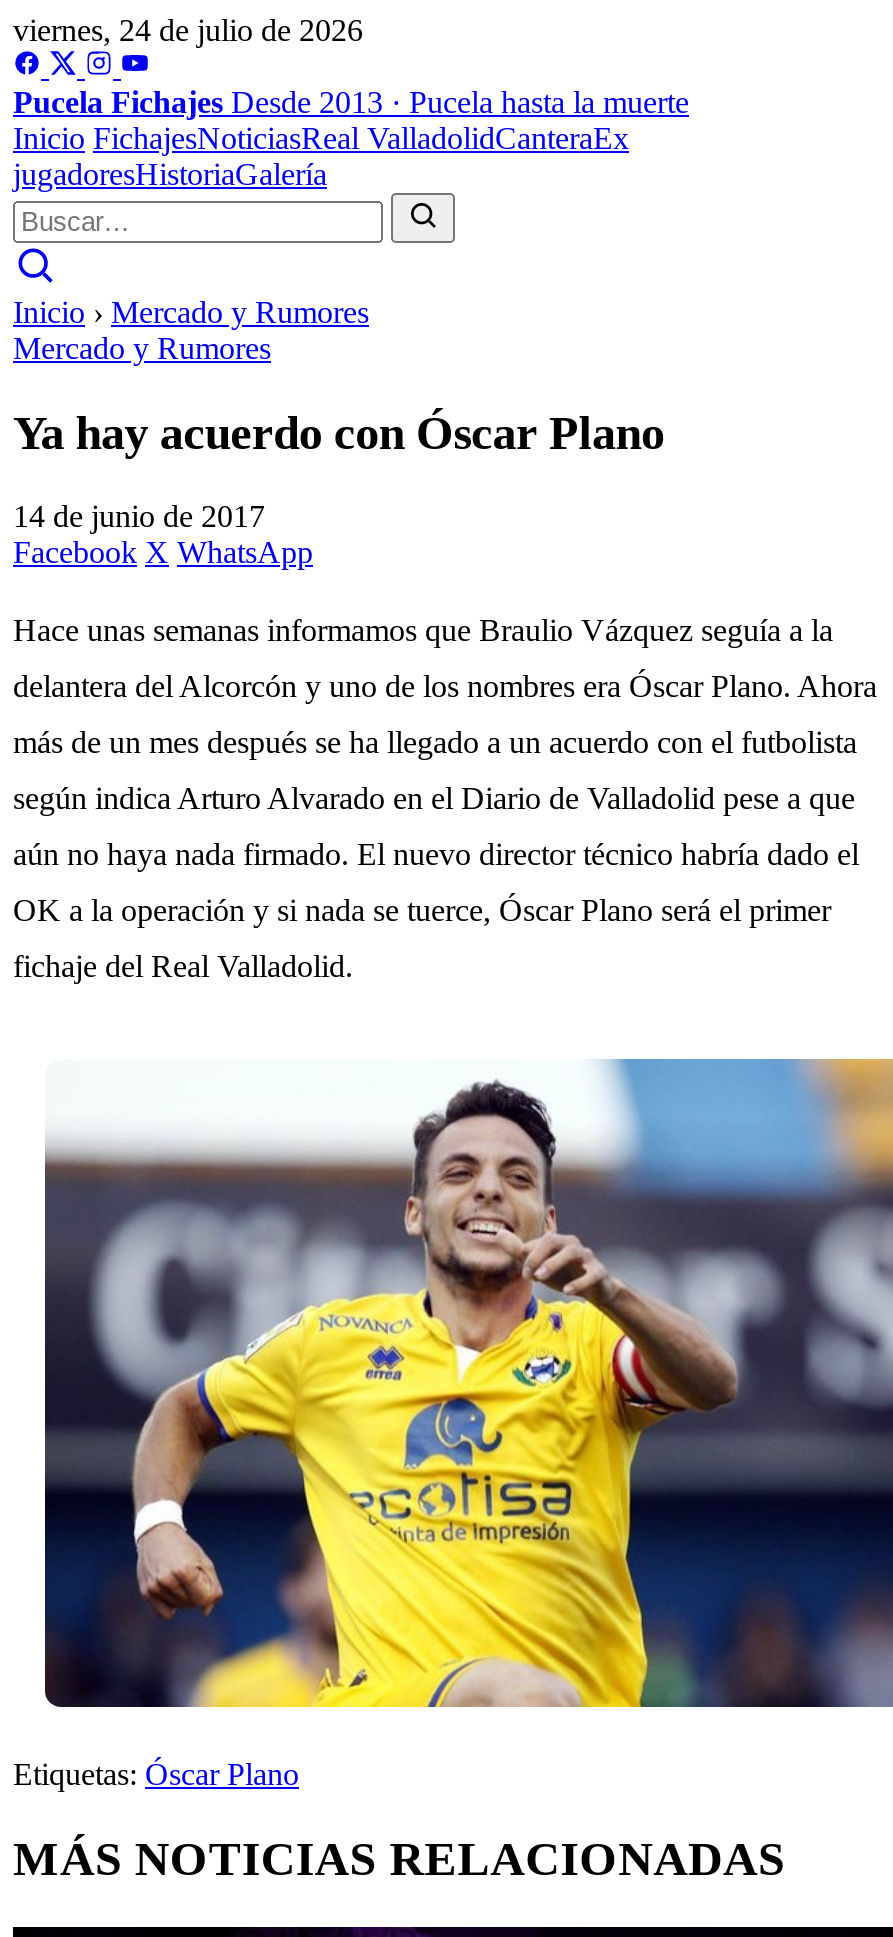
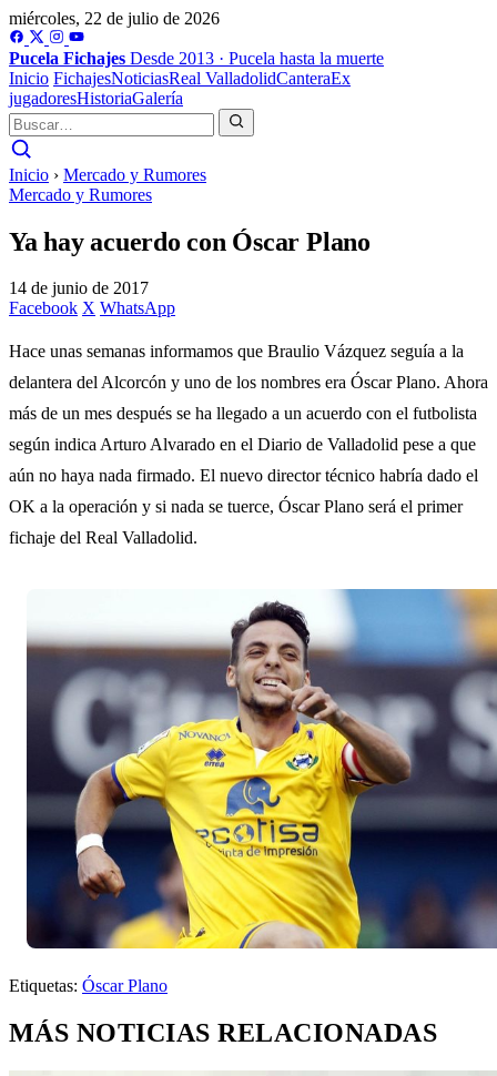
[13,13,363,47] viernes, 24 de julio de 2026 -> [9,9,220,28] miércoles, 22 de julio de 2026

